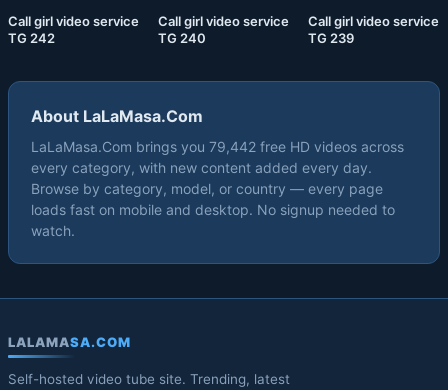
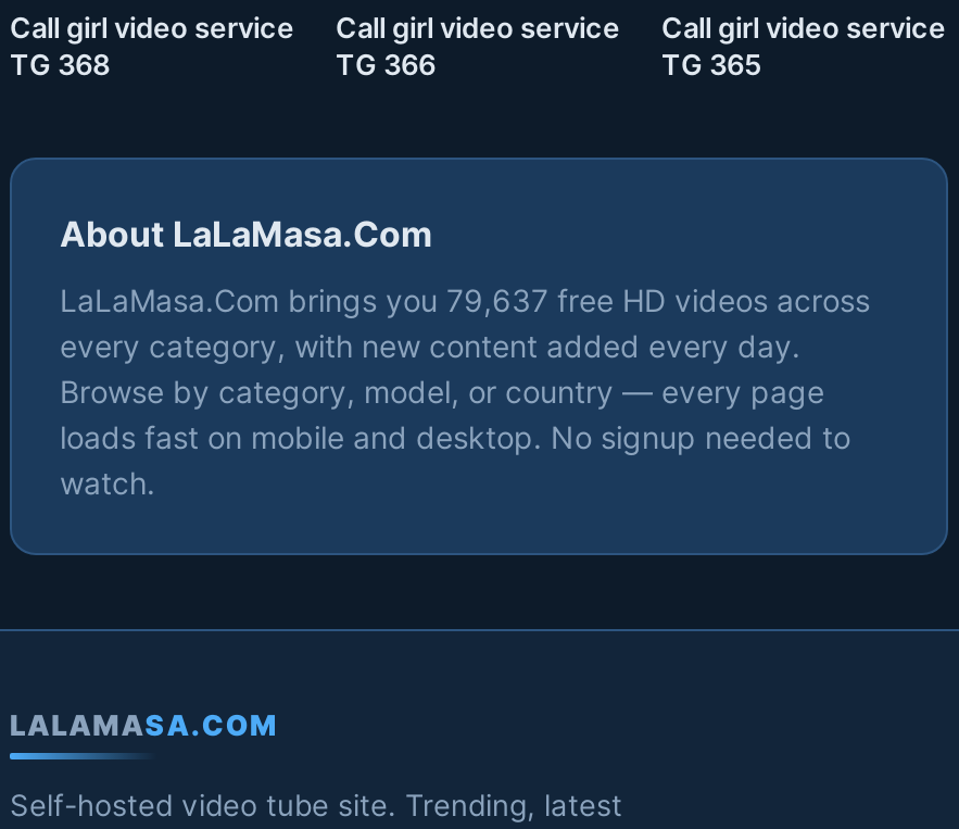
[8,30,55,46] TG 242 -> [10,47,110,81] TG 368
[158,30,206,46] TG 240 -> [336,47,436,81] TG 366
[308,30,354,46] TG 239 -> [661,47,761,81] TG 365
[31,138,404,155] LaLaMasa.Com brings you 79,442 free HD videos across -> [60,281,870,318] LaLaMasa.Com brings you 79,637 free HD videos across

